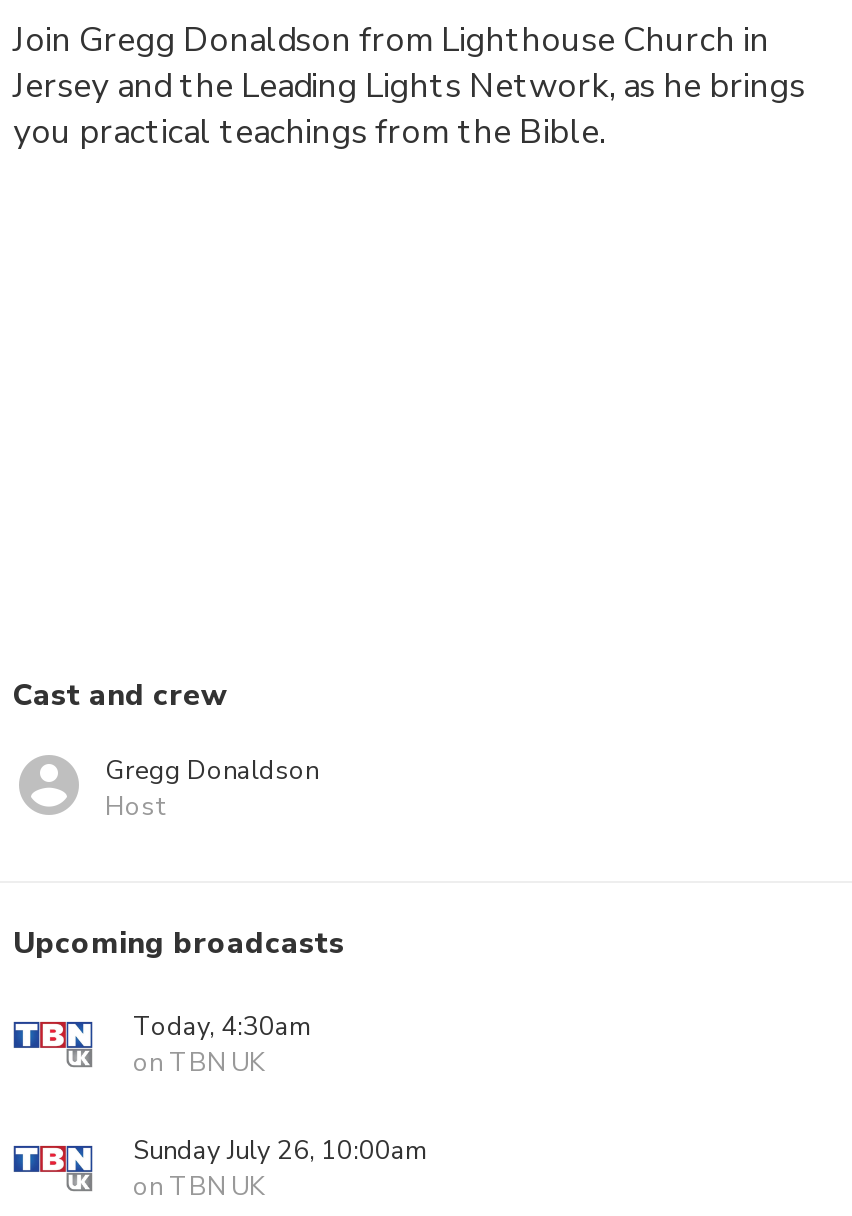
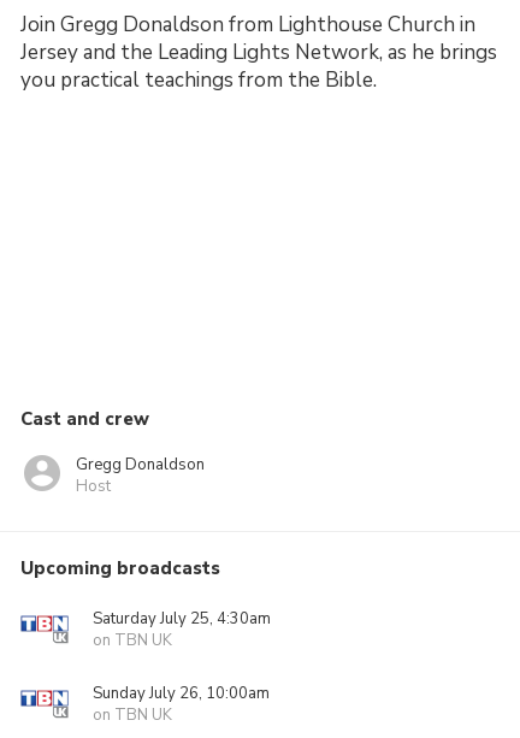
[133,1009,311,1045] Today, 4:30am -> [93,608,271,630] Saturday July 25, 4:30am

